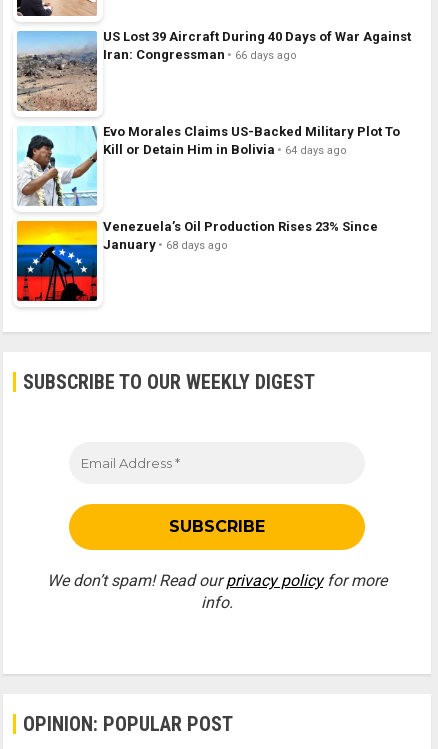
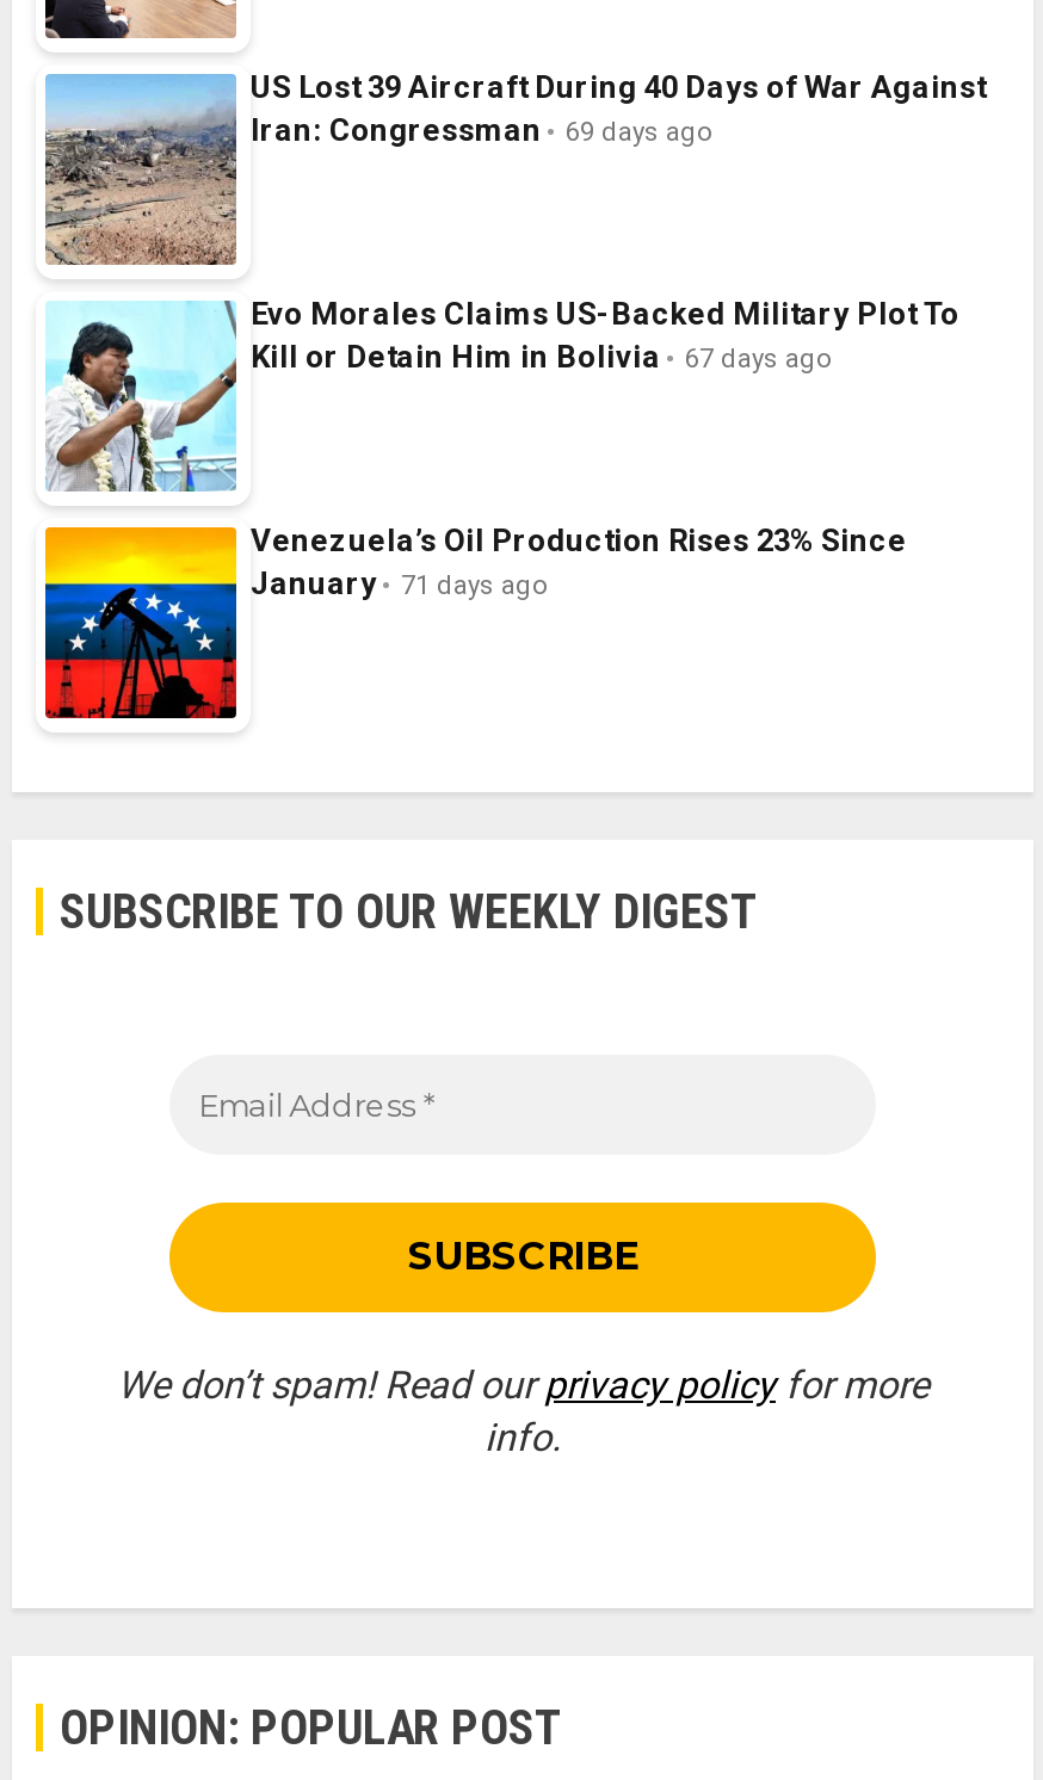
[103,47,297,62] Iran: Congressman 66 days ago -> [251,113,714,149] Iran: Congressman 69 days ago
[103,142,347,157] Kill or Detain Him in Bolivia 64 days ago -> [251,340,833,376] Kill or Detain Him in Bolivia 67 days ago
[103,237,228,252] January 68 days ago -> [251,566,549,602] January 71 days ago

